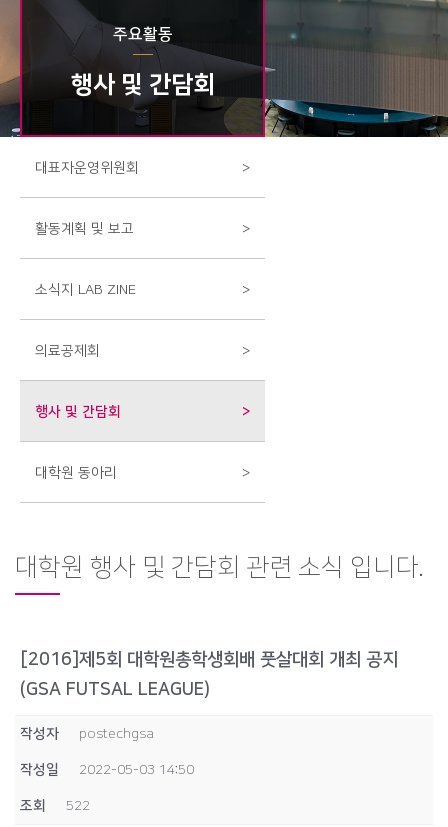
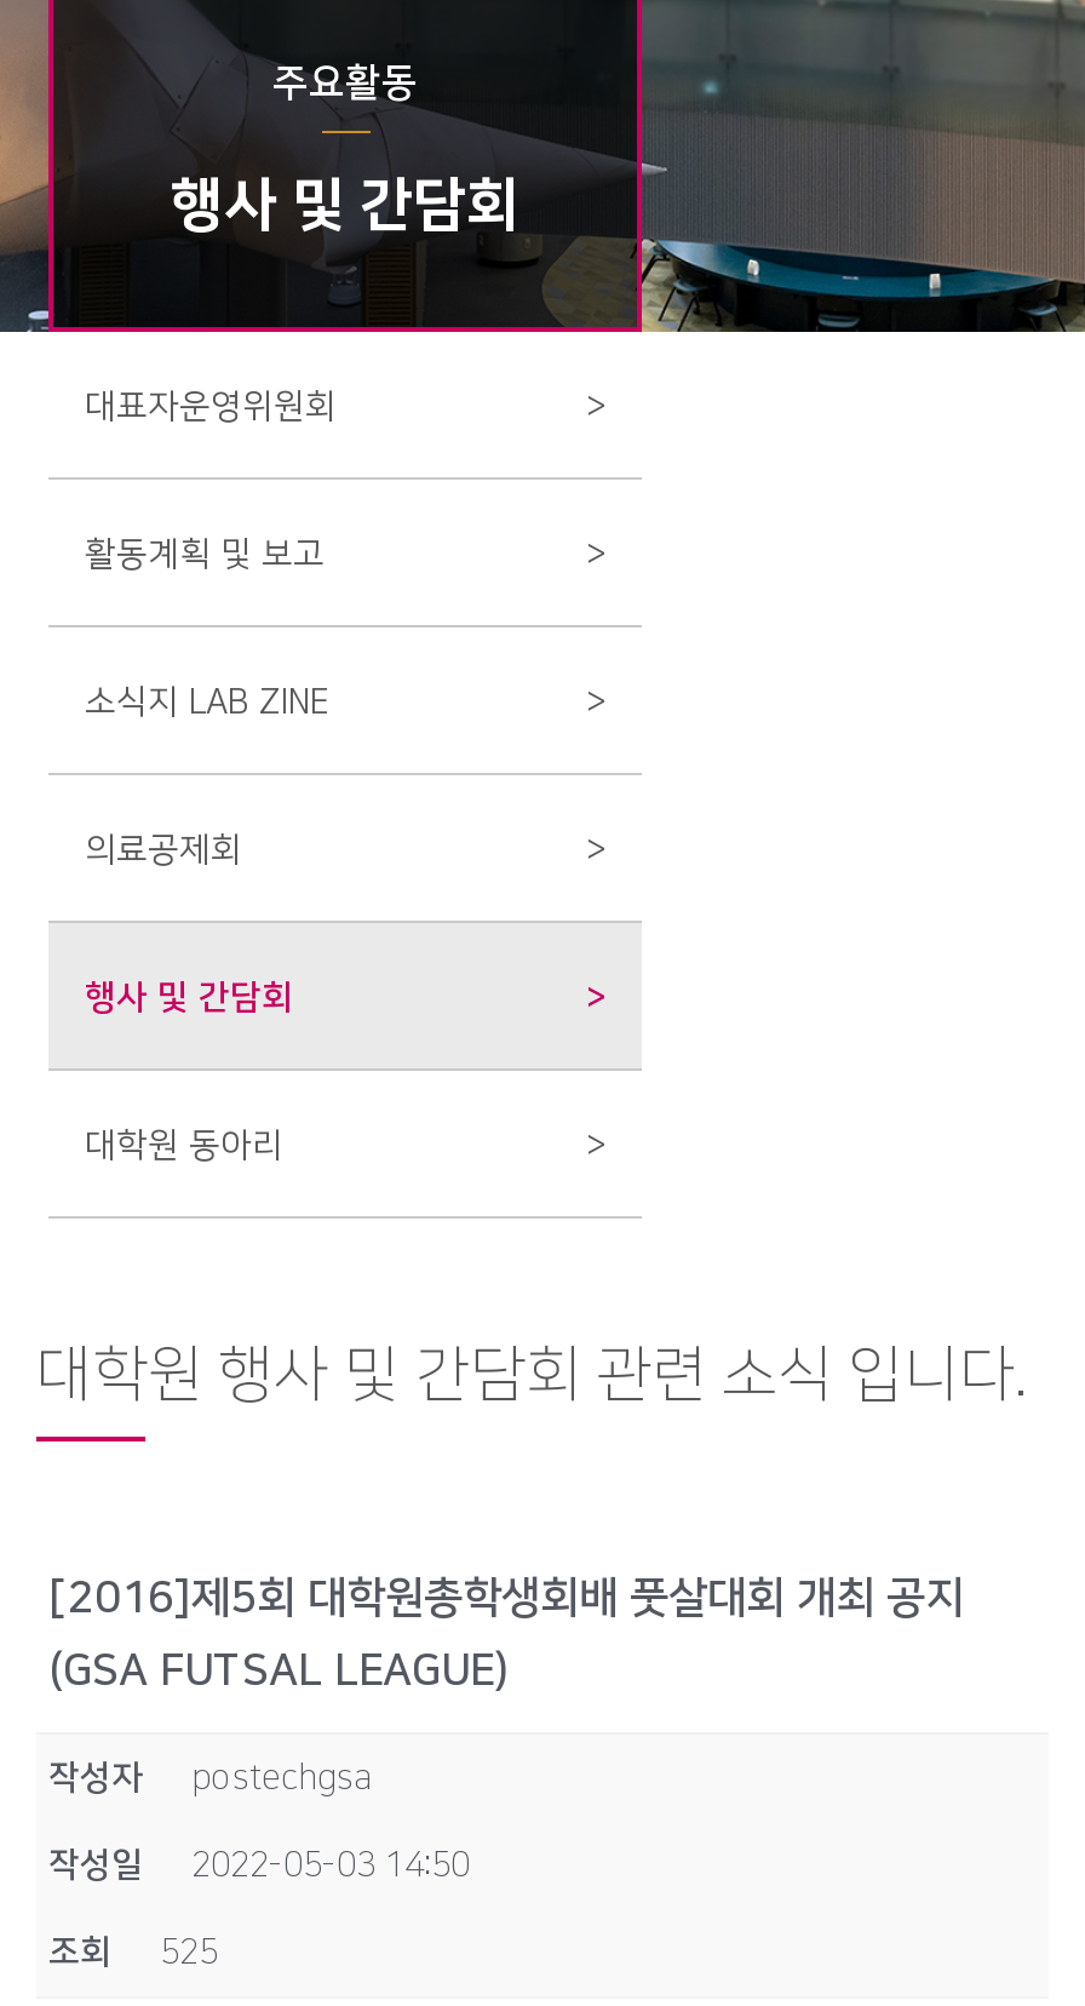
[20,798,90,814] 조회 522 -> [48,1933,218,1972] 조회 525

